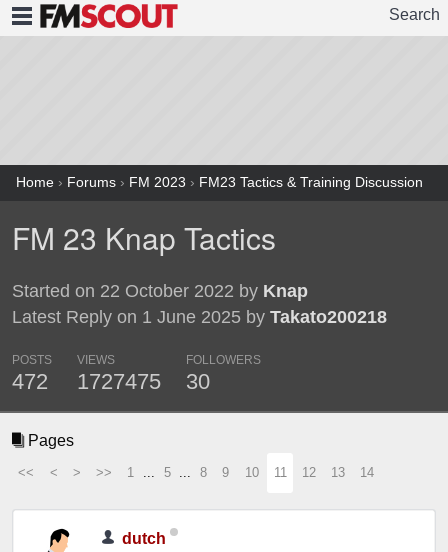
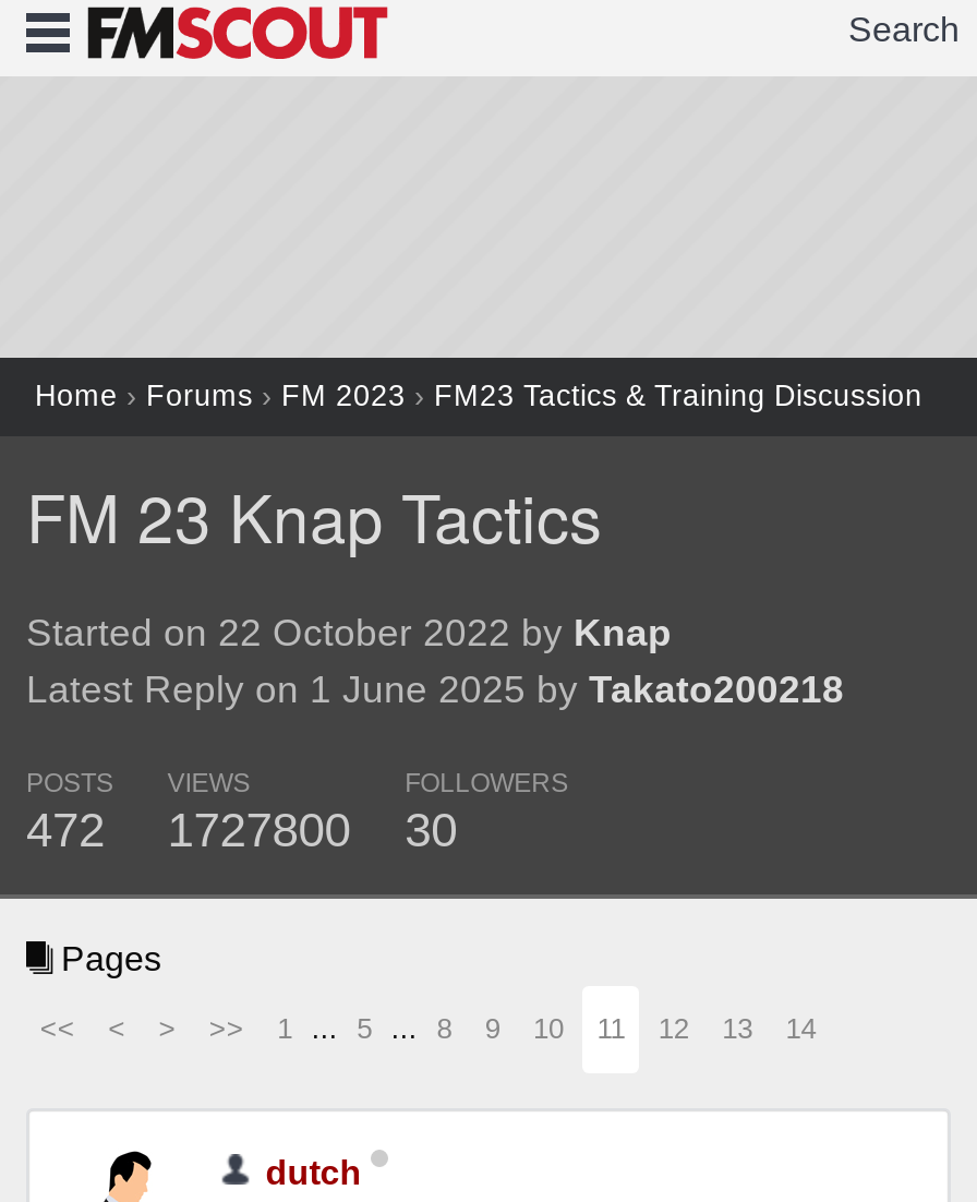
[12,369,210,394] 472 1727475 30 -> [26,803,457,858] 472 1727800 30

